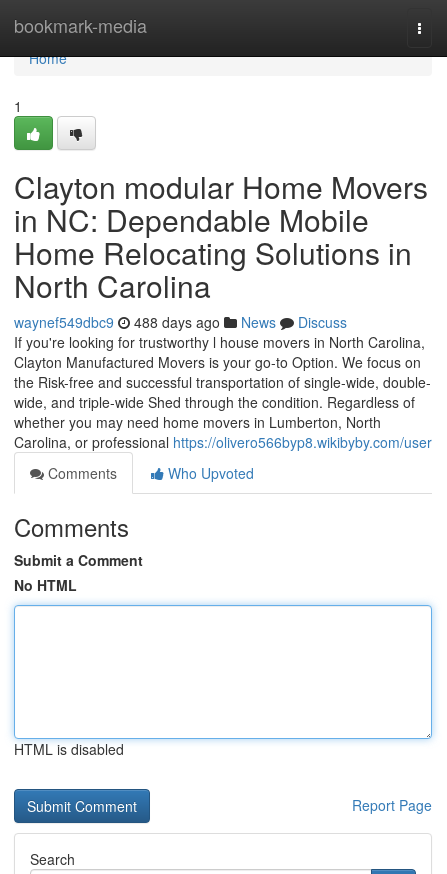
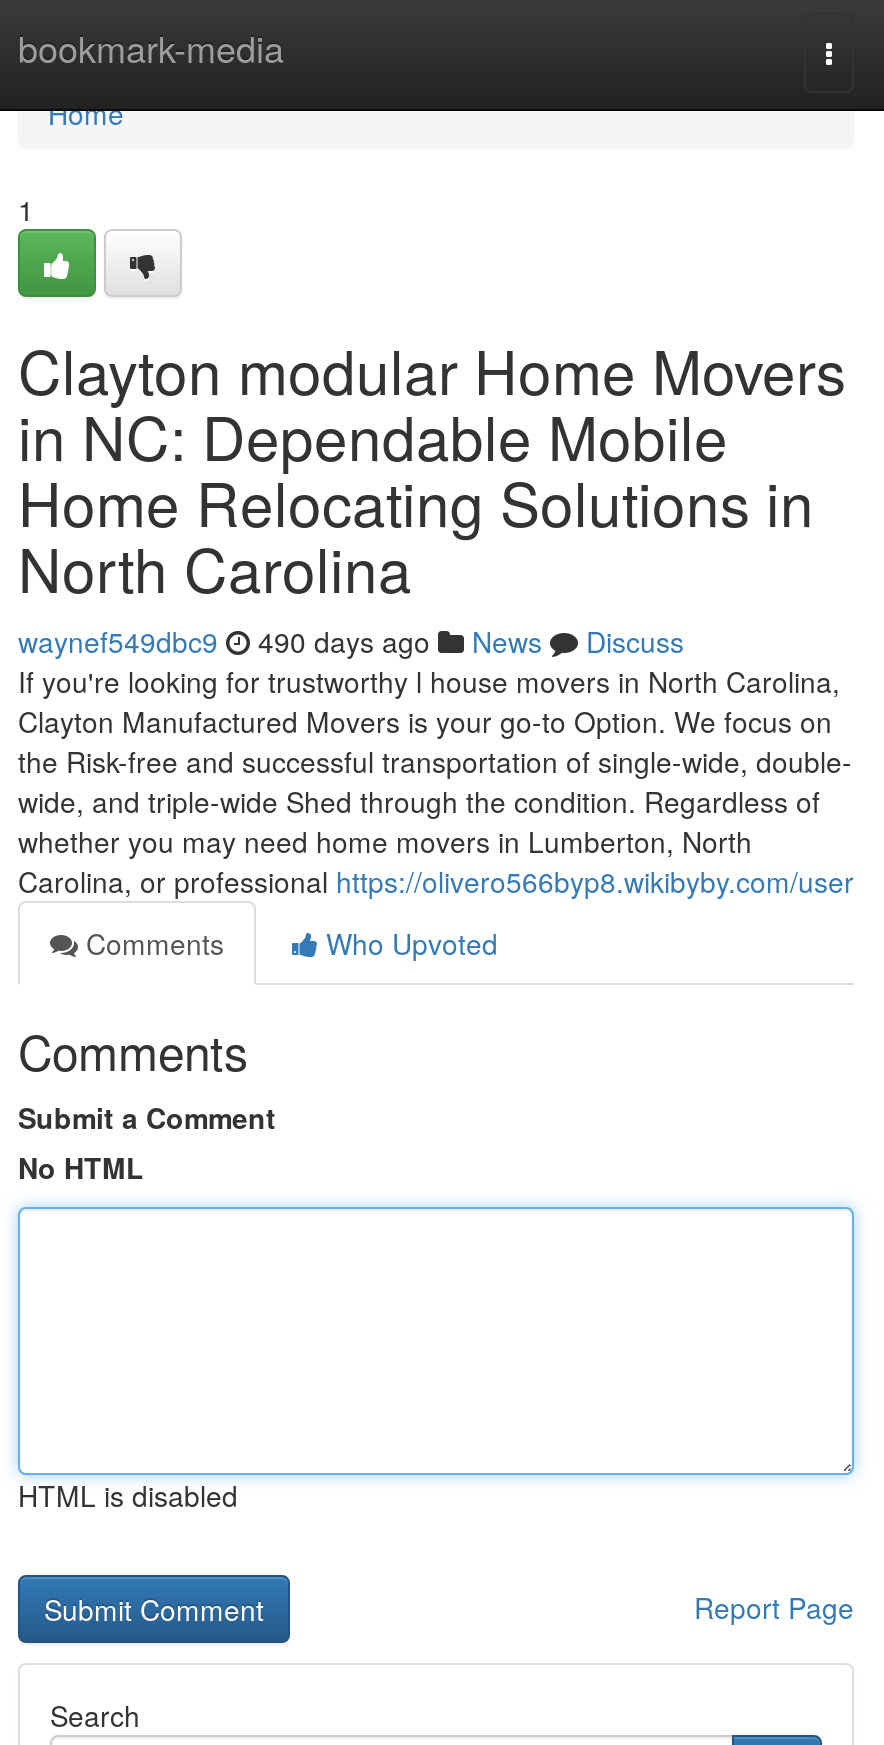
[14,312,347,332] waynef549dbc9 488 days ago News Discuss -> [18,621,684,661] waynef549dbc9 490 days ago News Discuss

